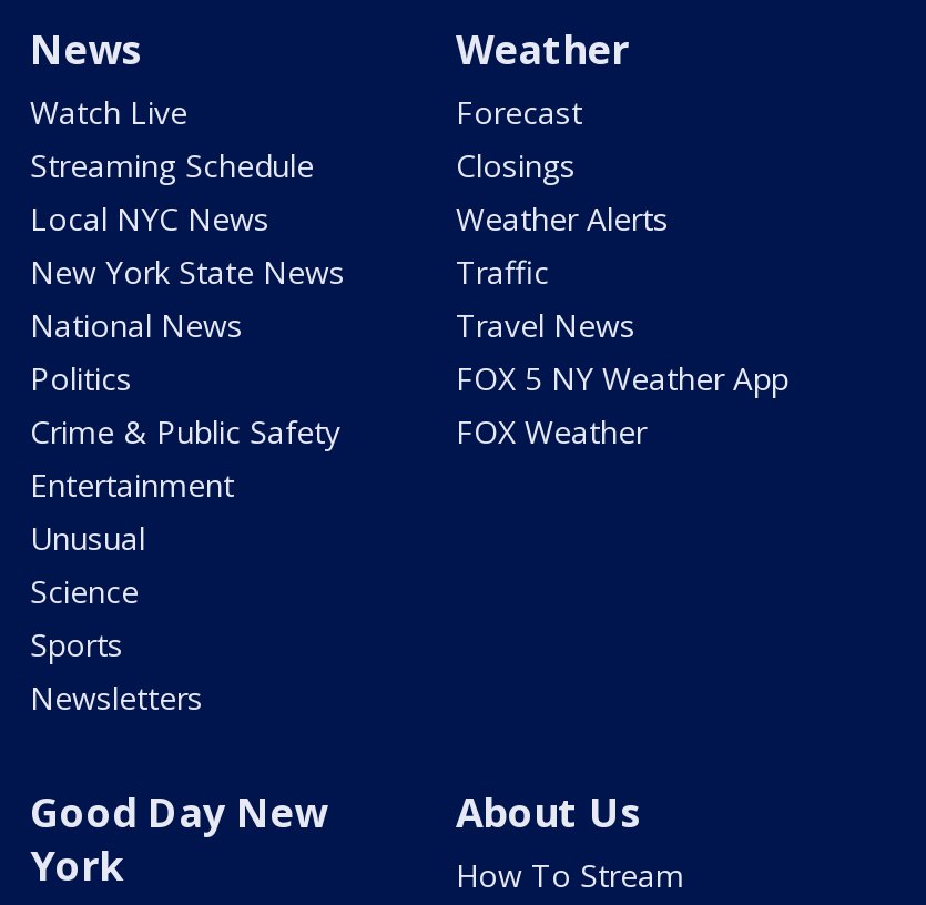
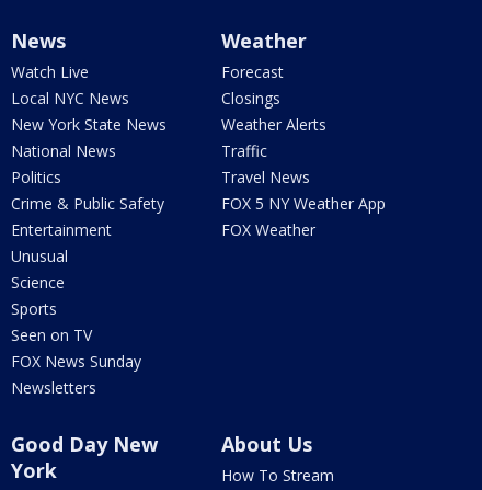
[30,145,314,187] Streaming Schedule -> none
moved [30,198,345,666] -> [11,88,167,319]: Local NYC News | New York State News | National News | ... | Science | Sports
none -> [11,325,141,372] Seen on TV | FOX News Sunday

